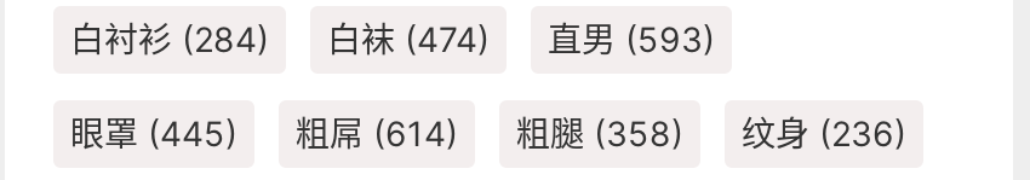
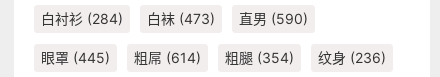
[327,19,490,60] 白袜(474) -> [147,10,215,27] 白袜(473)
[548,19,715,60] 直男(593) -> [239,10,308,27] 直男(590)
[70,113,906,154] 眼罩(445) 粗屌(614) 粗腿(358) 纹身(236) -> [41,49,386,66] 眼罩(445) 粗屌(614) 粗腿(354) 纹身(236)

